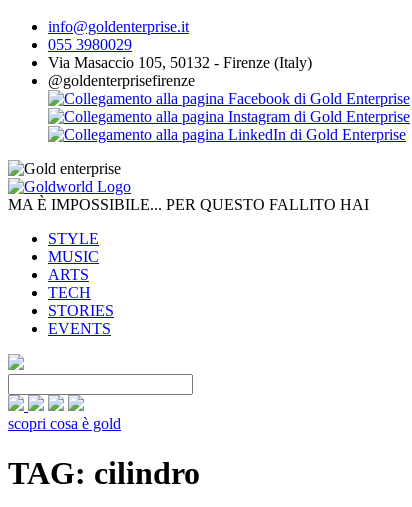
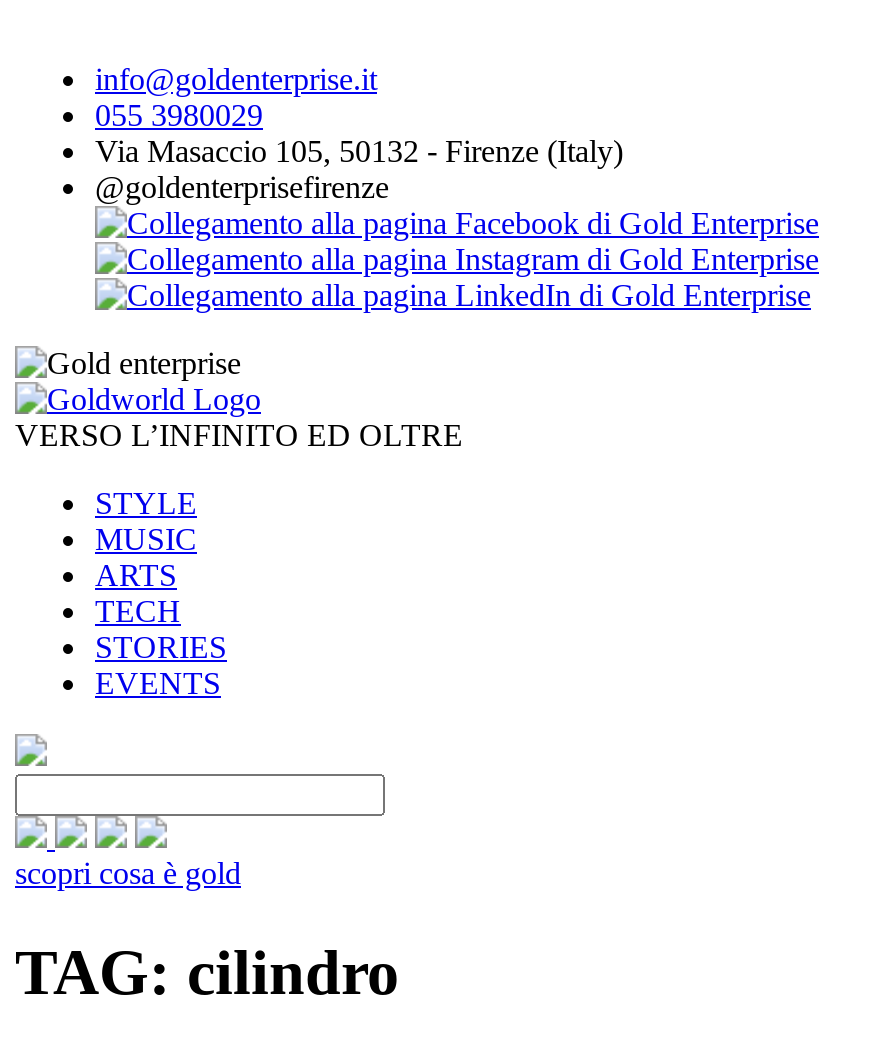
[8,196,369,213] MA È IMPOSSIBILE... PER QUESTO FALLITO HAI -> [15,418,463,452] VERSO L’INFINITO ED OLTRE

